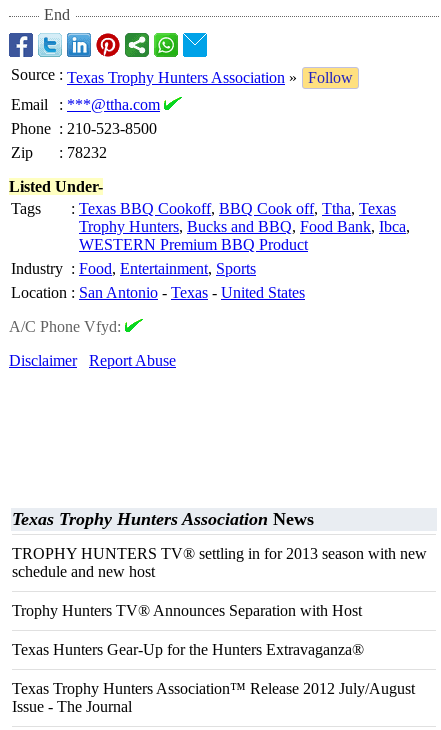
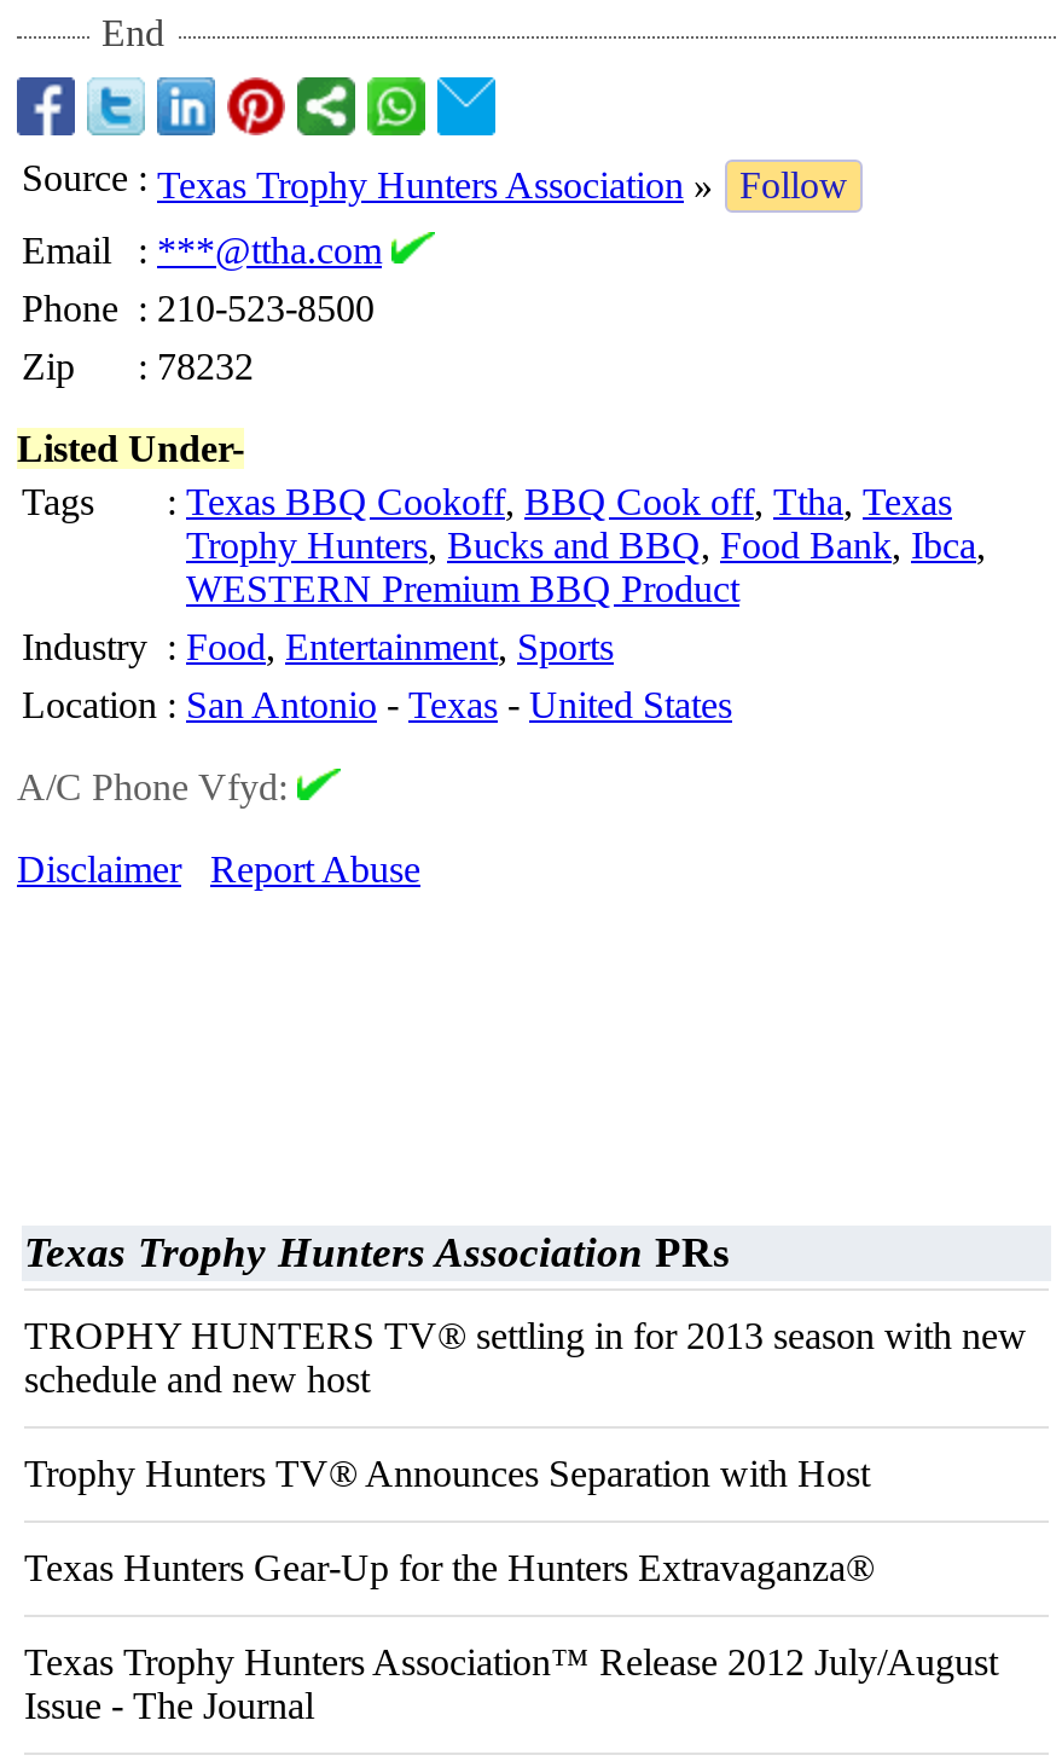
[12,509,314,529] Texas Trophy Hunters Association News -> [24,1228,730,1276] Texas Trophy Hunters Association PRs

